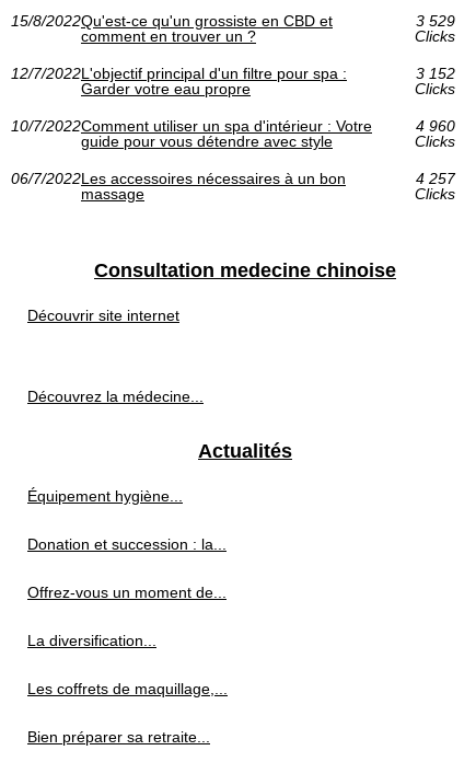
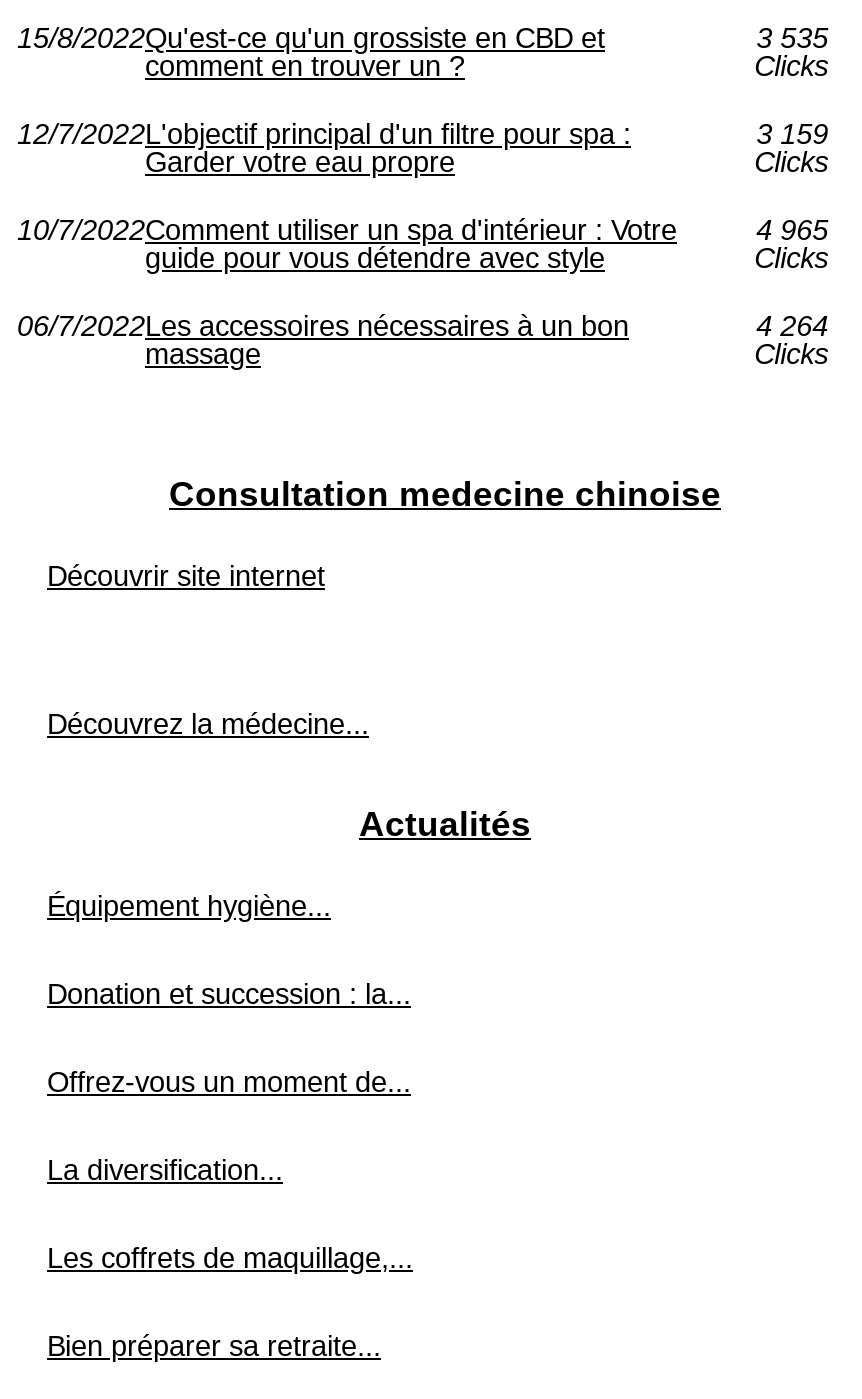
[415,12,455,29] 3 529 -> [756,22,828,54] 3 535
[415,64,455,82] 3 152 -> [756,118,828,150] 3 159
[415,117,455,134] 4 960 -> [756,214,828,246] 4 965
[415,169,455,187] 4 257 -> [756,310,828,342] 4 264

